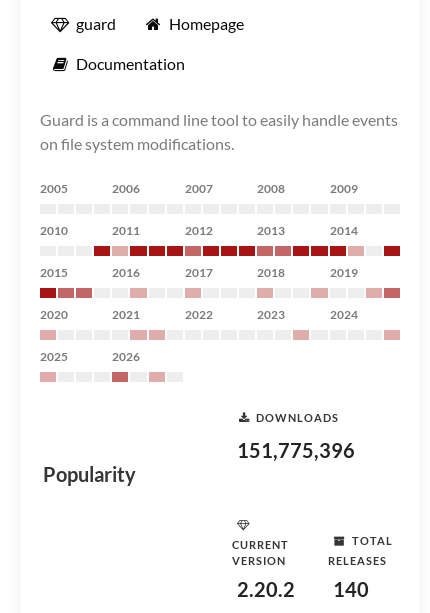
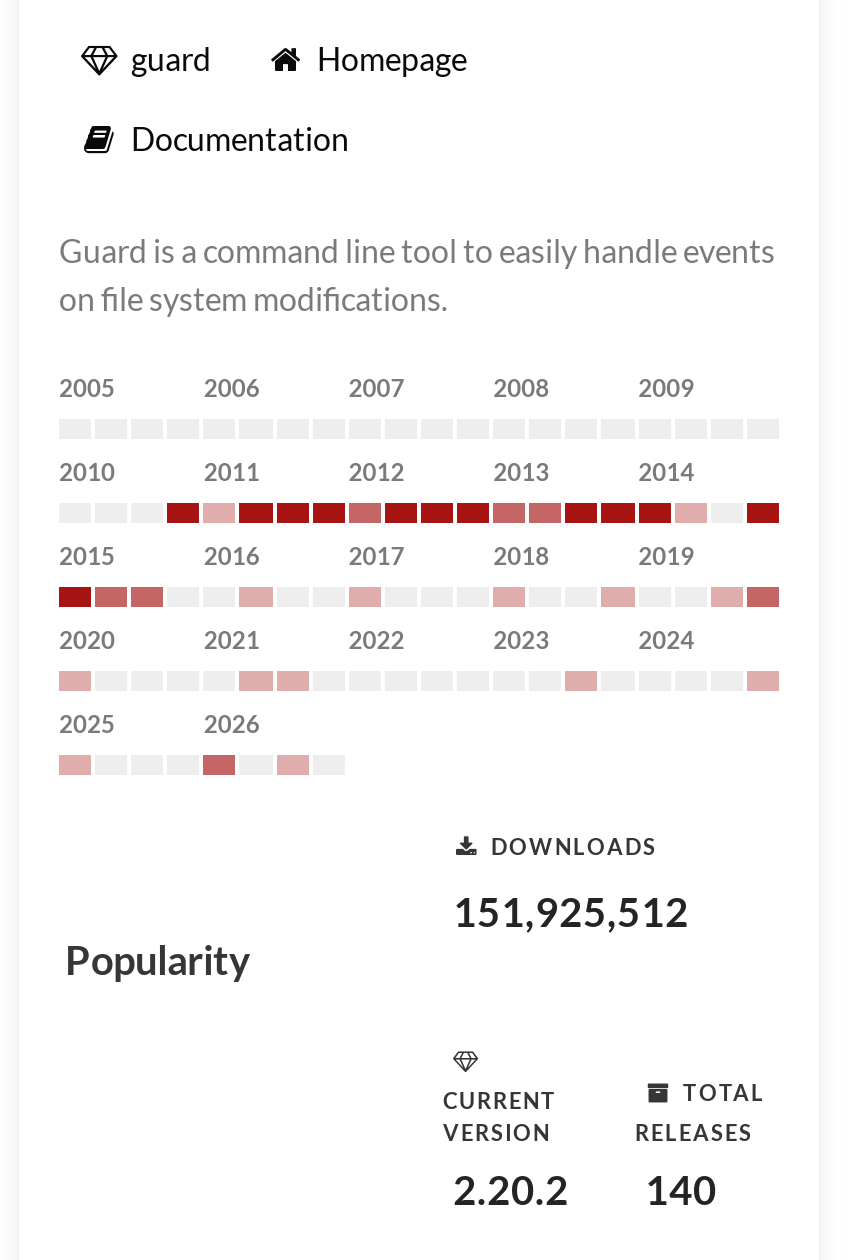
[237,438,355,462] 151,775,396 -> [453,887,689,935] 151,925,512

